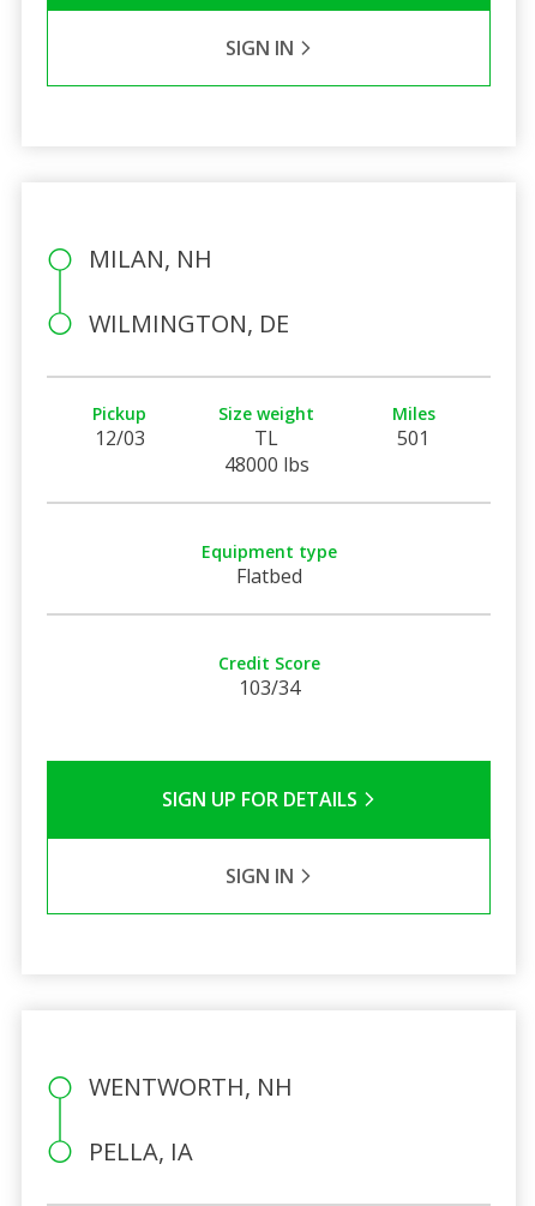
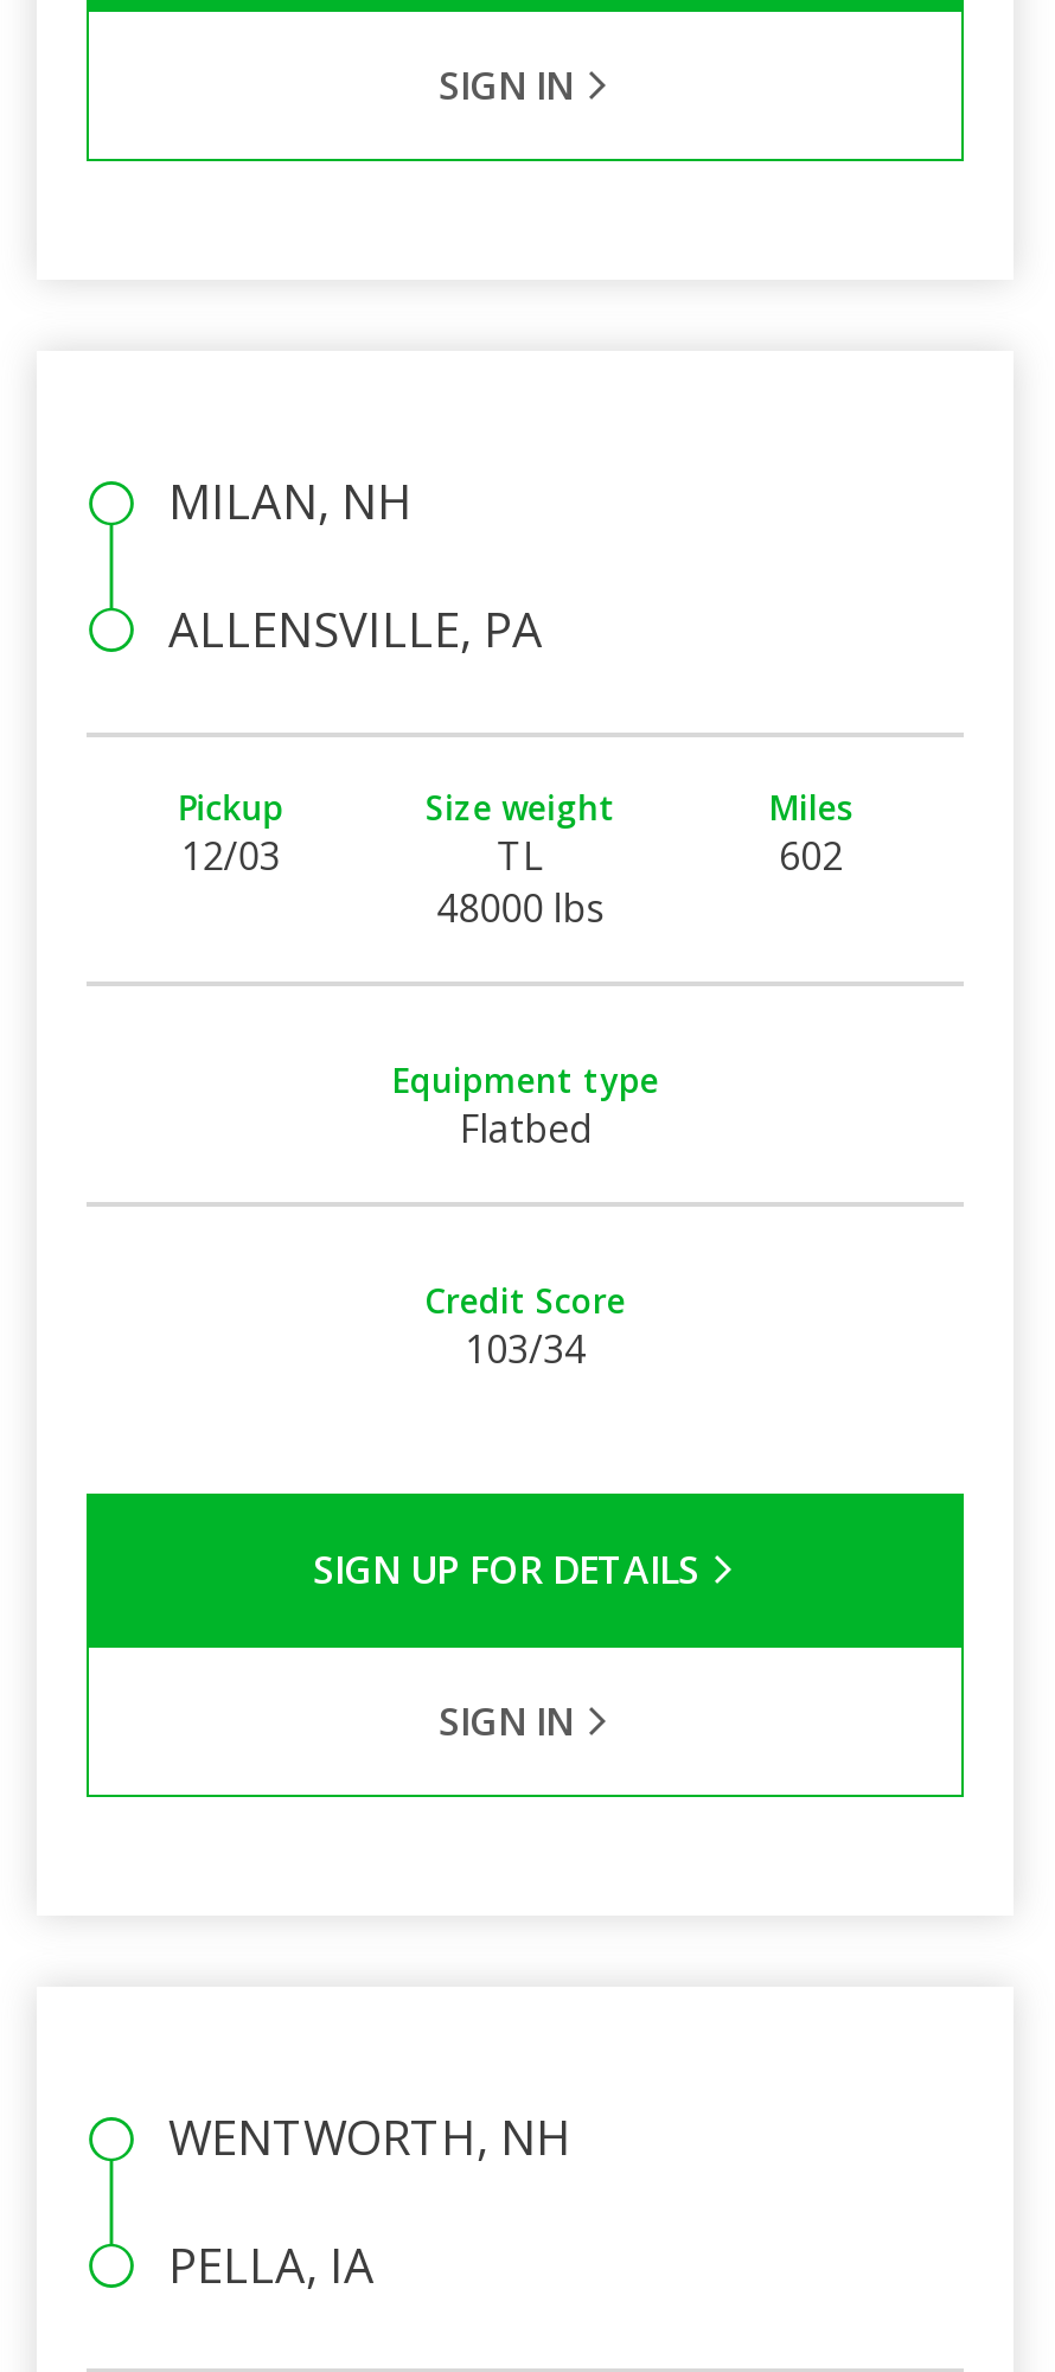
[88,307,288,339] WILMINGTON, DE -> [168,597,543,661] ALLENSVILLE, PA
[397,425,429,451] 501 -> [779,830,843,882] 602

